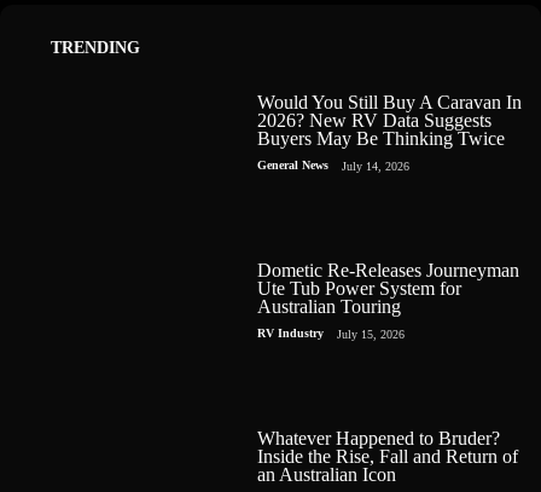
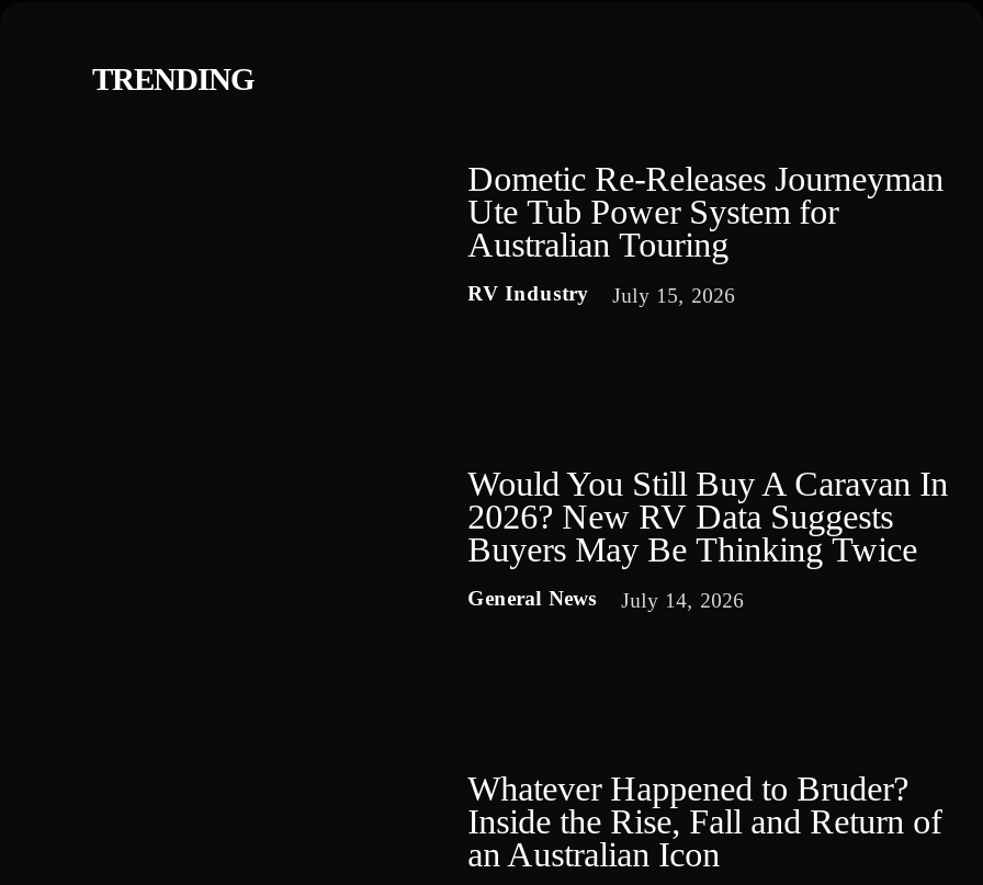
moved [257,92,522,173] -> [468,465,948,613]: Would You Still Buy A Caravan In | 2026? New RV Data Suggests | Buyers May Be Thinking Twice | General News | July 14, 2026
moved [257,260,519,341] -> [468,160,944,308]: Dometic Re-Releases Journeyman | Ute Tub Power System for | Australian Touring | RV Industry | July 15, 2026

